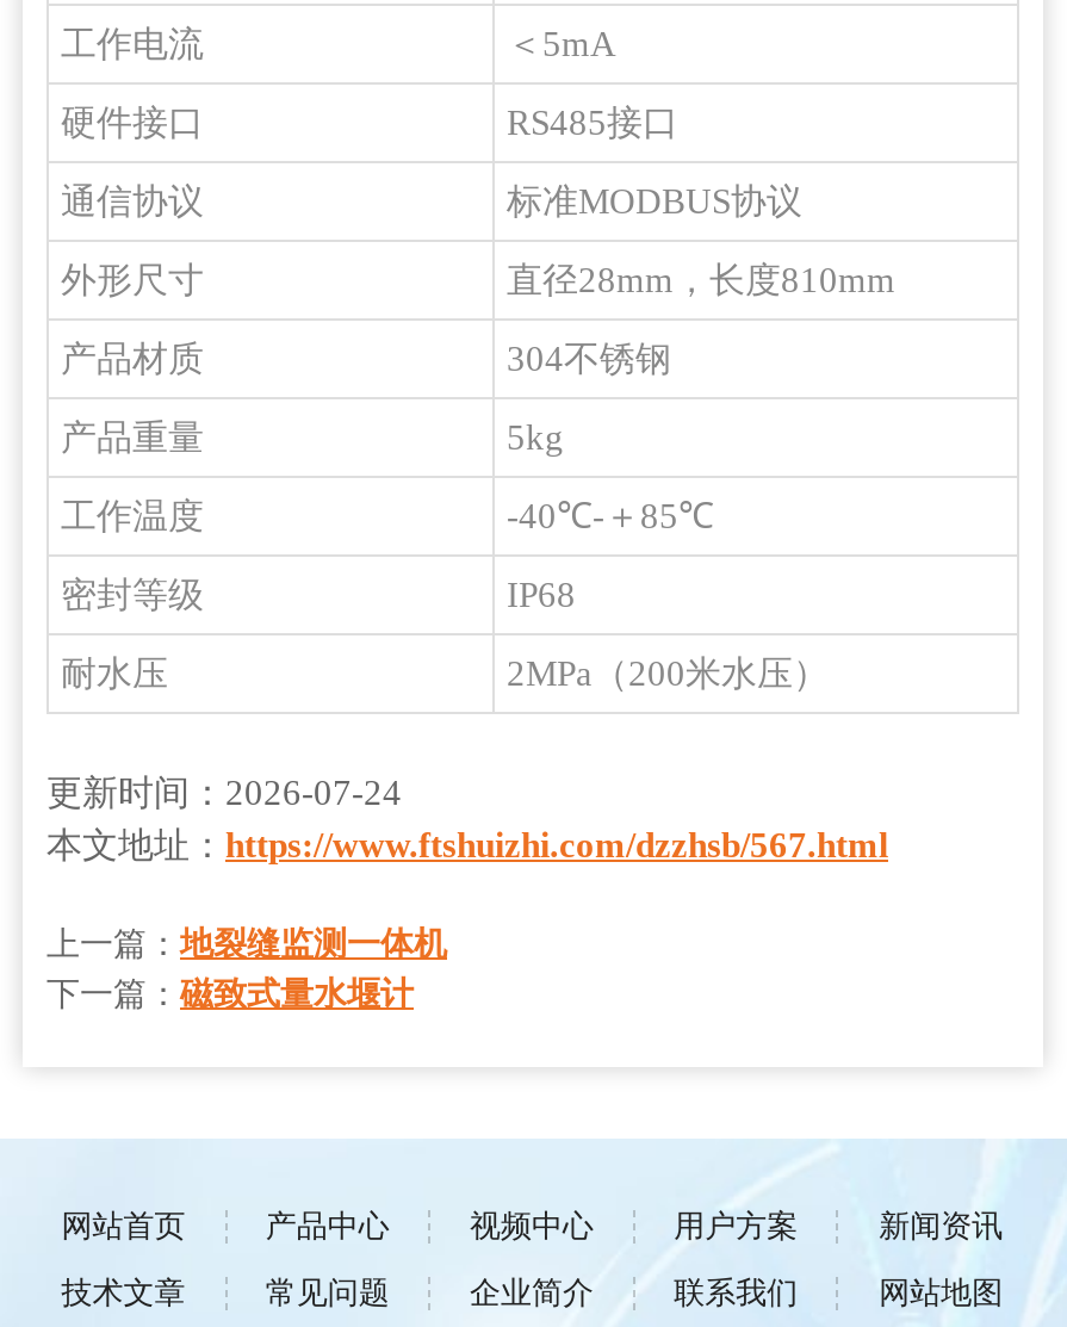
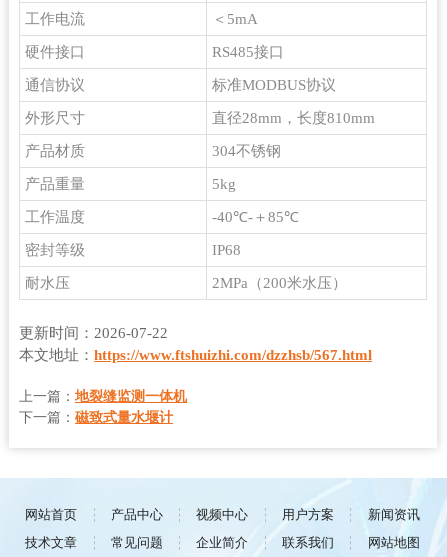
[46,773,402,811] 更新时间：2026-07-24 -> [19,325,168,341] 更新时间：2026-07-22

